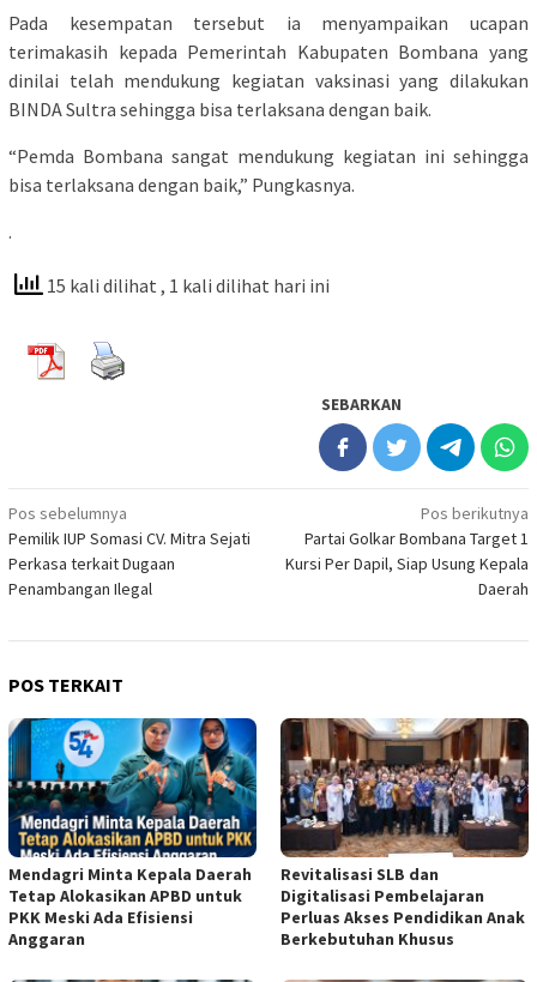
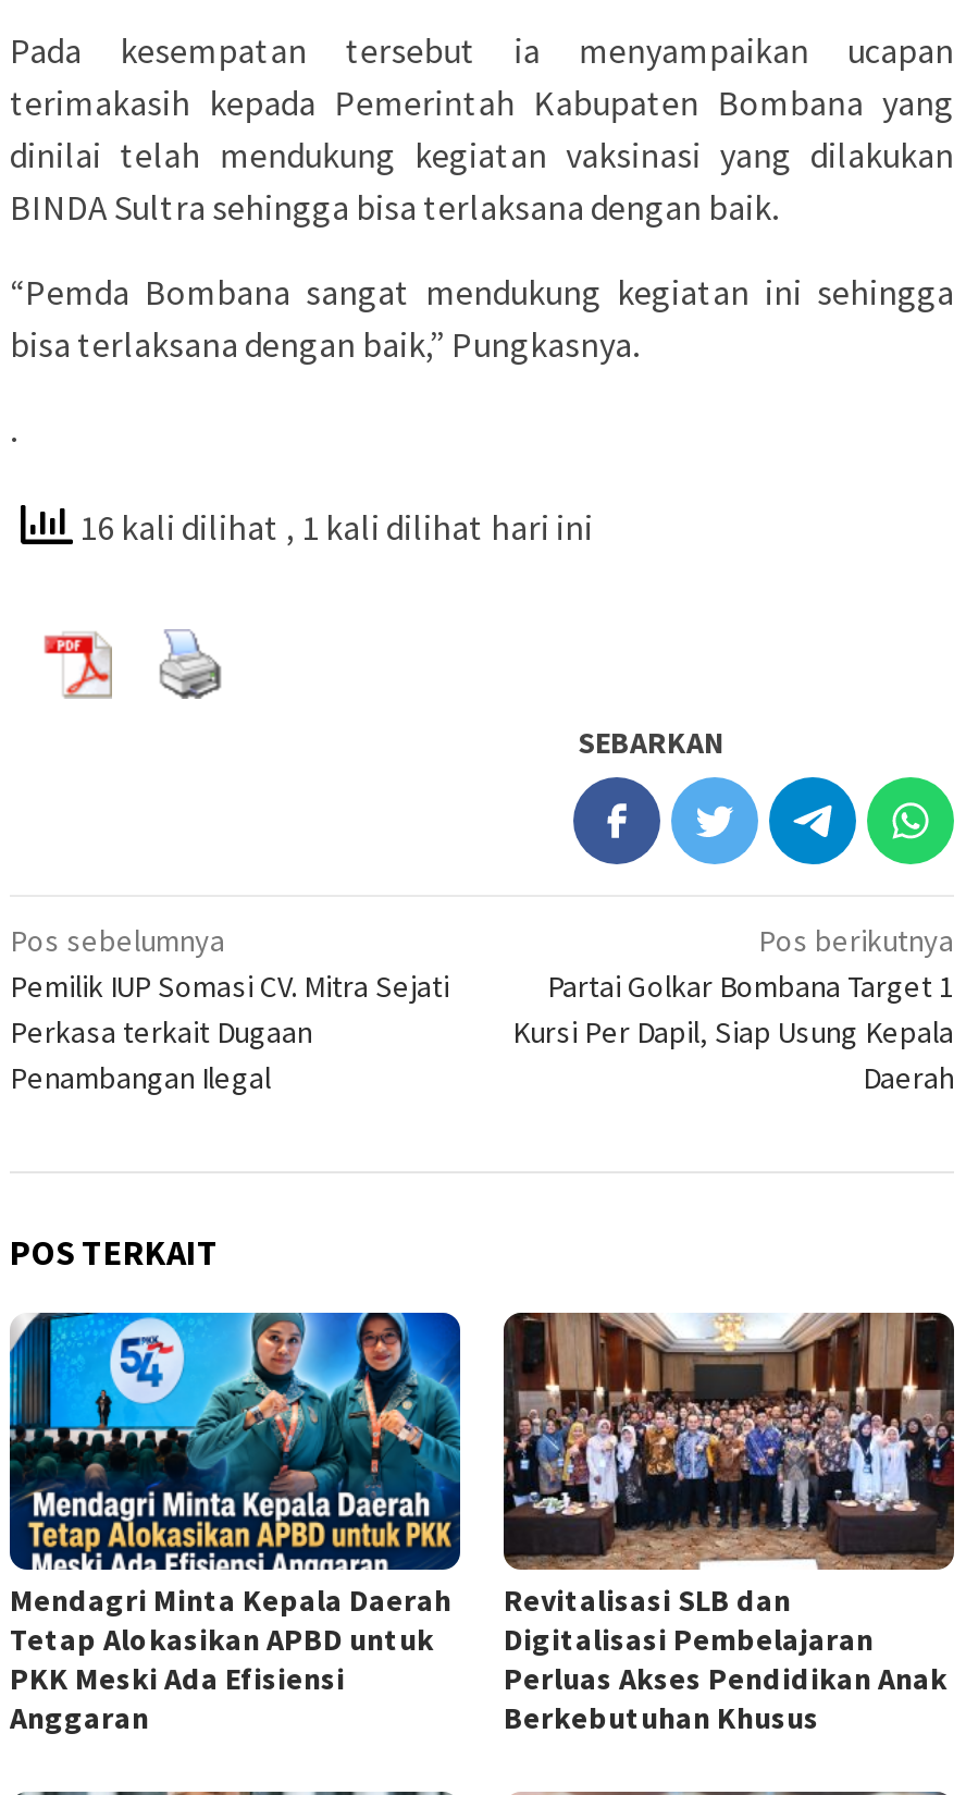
[43,274,330,298] 15 kali dilihat, 1 kali dilihat hari ini -> [73,506,593,549] 16 kali dilihat, 1 kali dilihat hari ini

